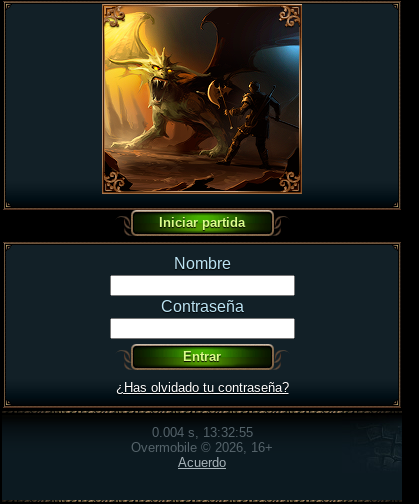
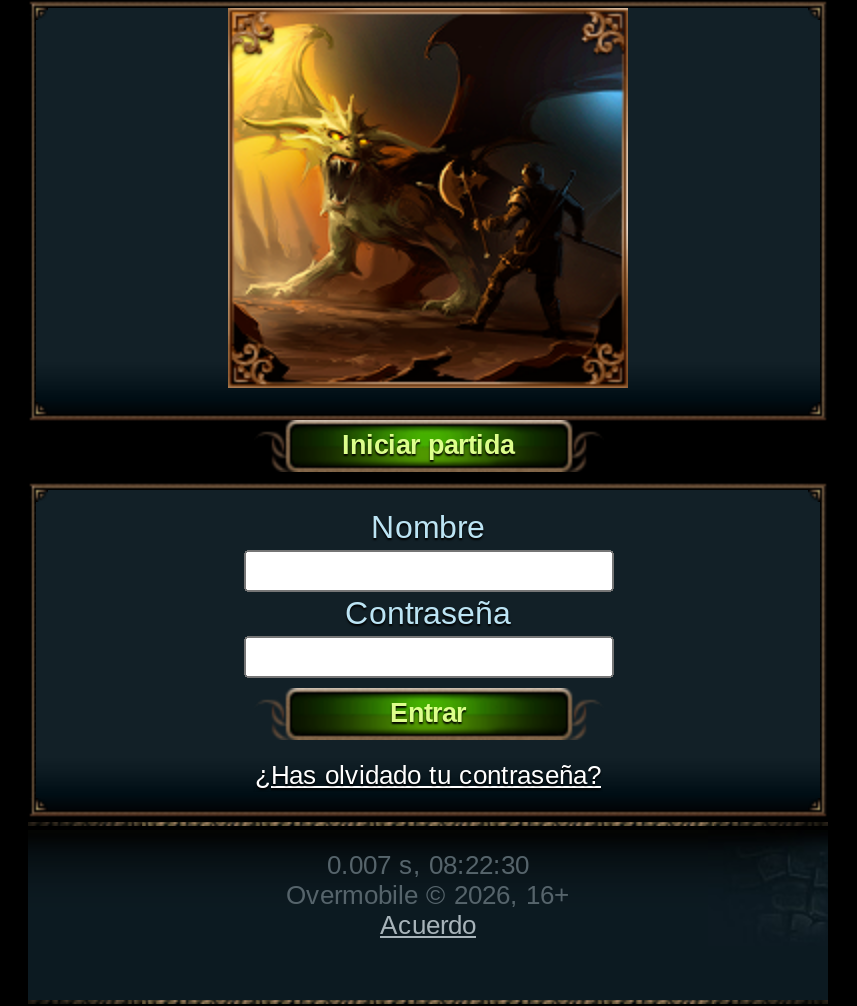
[151,424,252,439] 0.004 s, 13:32:55 -> [327,849,529,879] 0.007 s, 08:22:30

